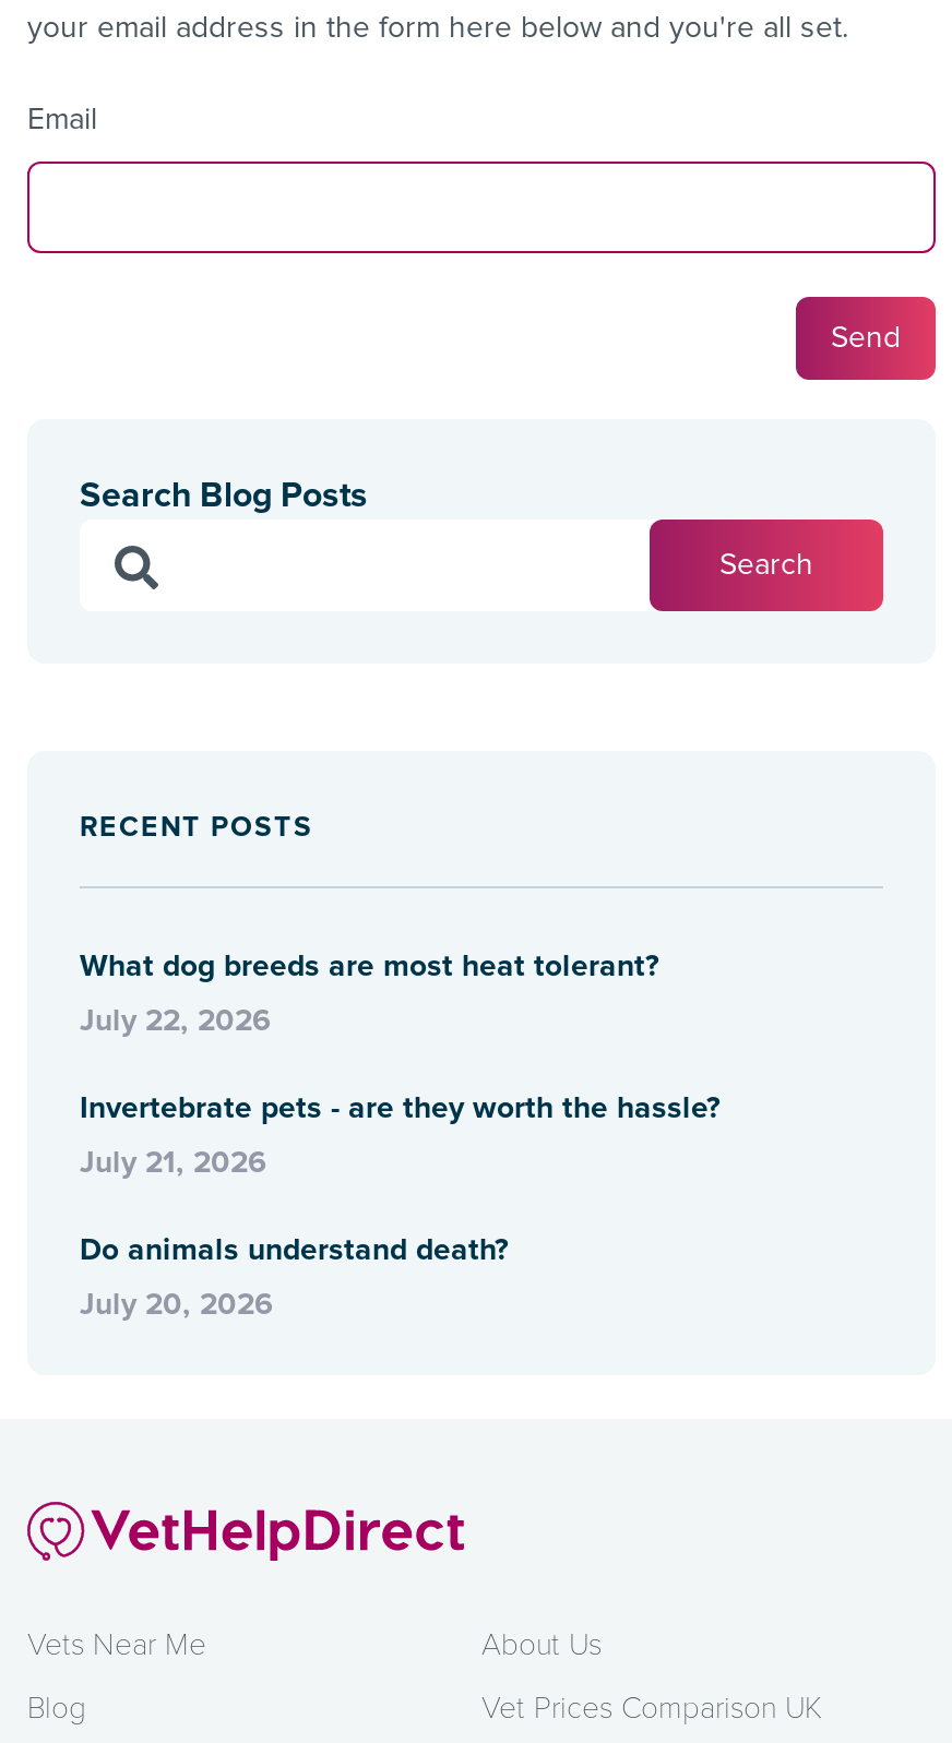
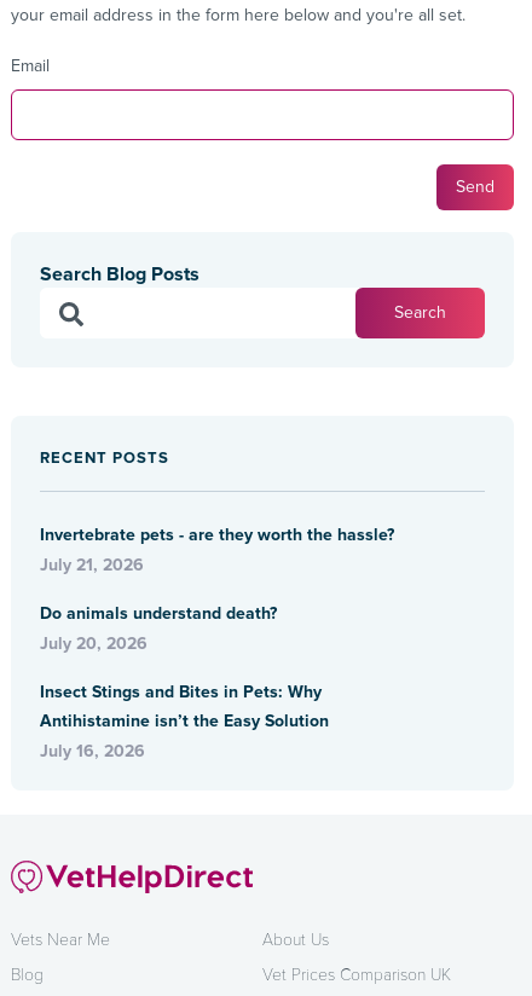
[80,947,667,1039] What dog breeds are most heat tolerant? | July 22, 2026 -> none
moved [80,1089,728,1322] -> [40,524,399,654]: Invertebrate pets - are they worth the hassle? | July 21, 2026 | Do animals understand death? | July 20, 2026
none -> [40,681,334,761] Insect Stings and Bites in Pets: Why | Antihistamine isn’t the Easy Solution | July 16, 2026

